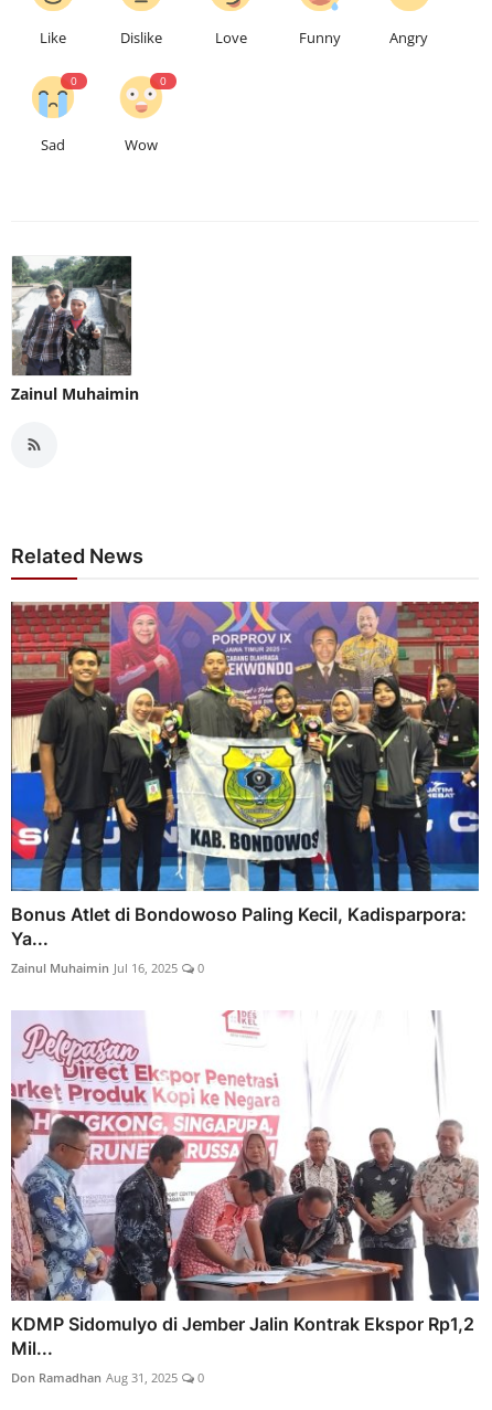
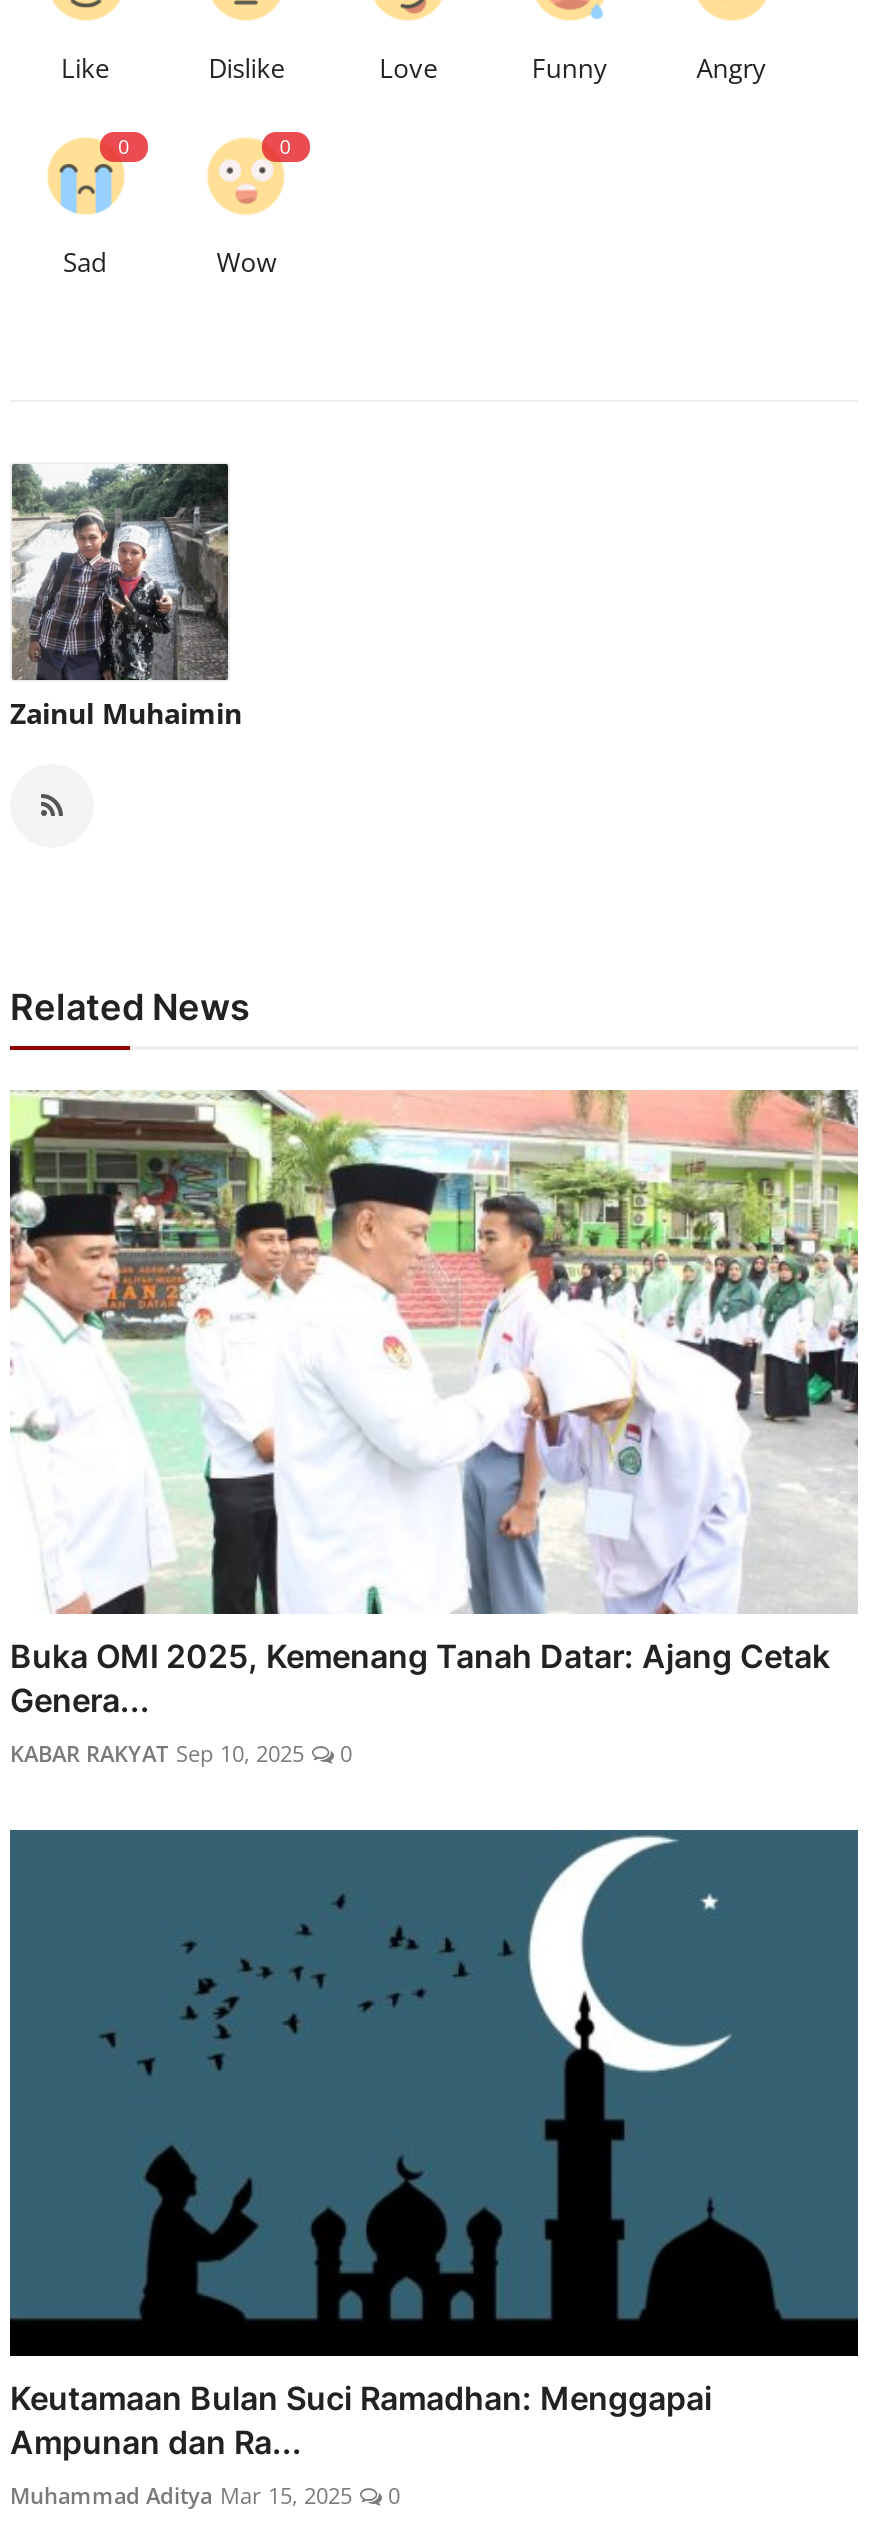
[10,601,480,976] [image] | Bonus Atlet di Bondowoso Paling Kecil, Kadisparpora: | Ya... | Zainul Muhaimin Jul 16, 2025 -> [8,1088,860,1768] [image] | Buka OMI 2025, Kemenang Tanah Datar: Ajang Cetak | Genera... | KABAR RAKYAT Sep 10, 2025
[10,1009,480,1385] [image] | KDMP Sidomulyo di Jember Jalin Kontrak Ekspor Rp1,2 | Mil... | Don Ramadhan Aug 31, 2025 -> [8,1828,860,2509] [image] | Keutamaan Bulan Suci Ramadhan: Menggapai | Ampunan dan Ra... | Muhammad Aditya Mar 15, 2025

